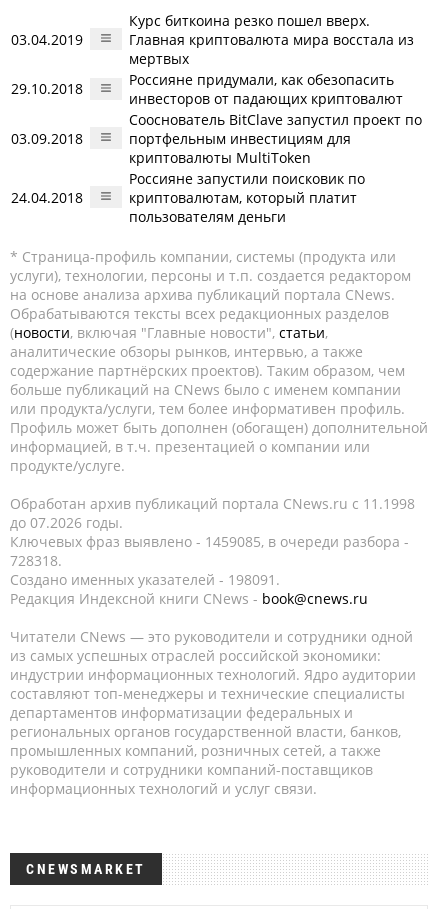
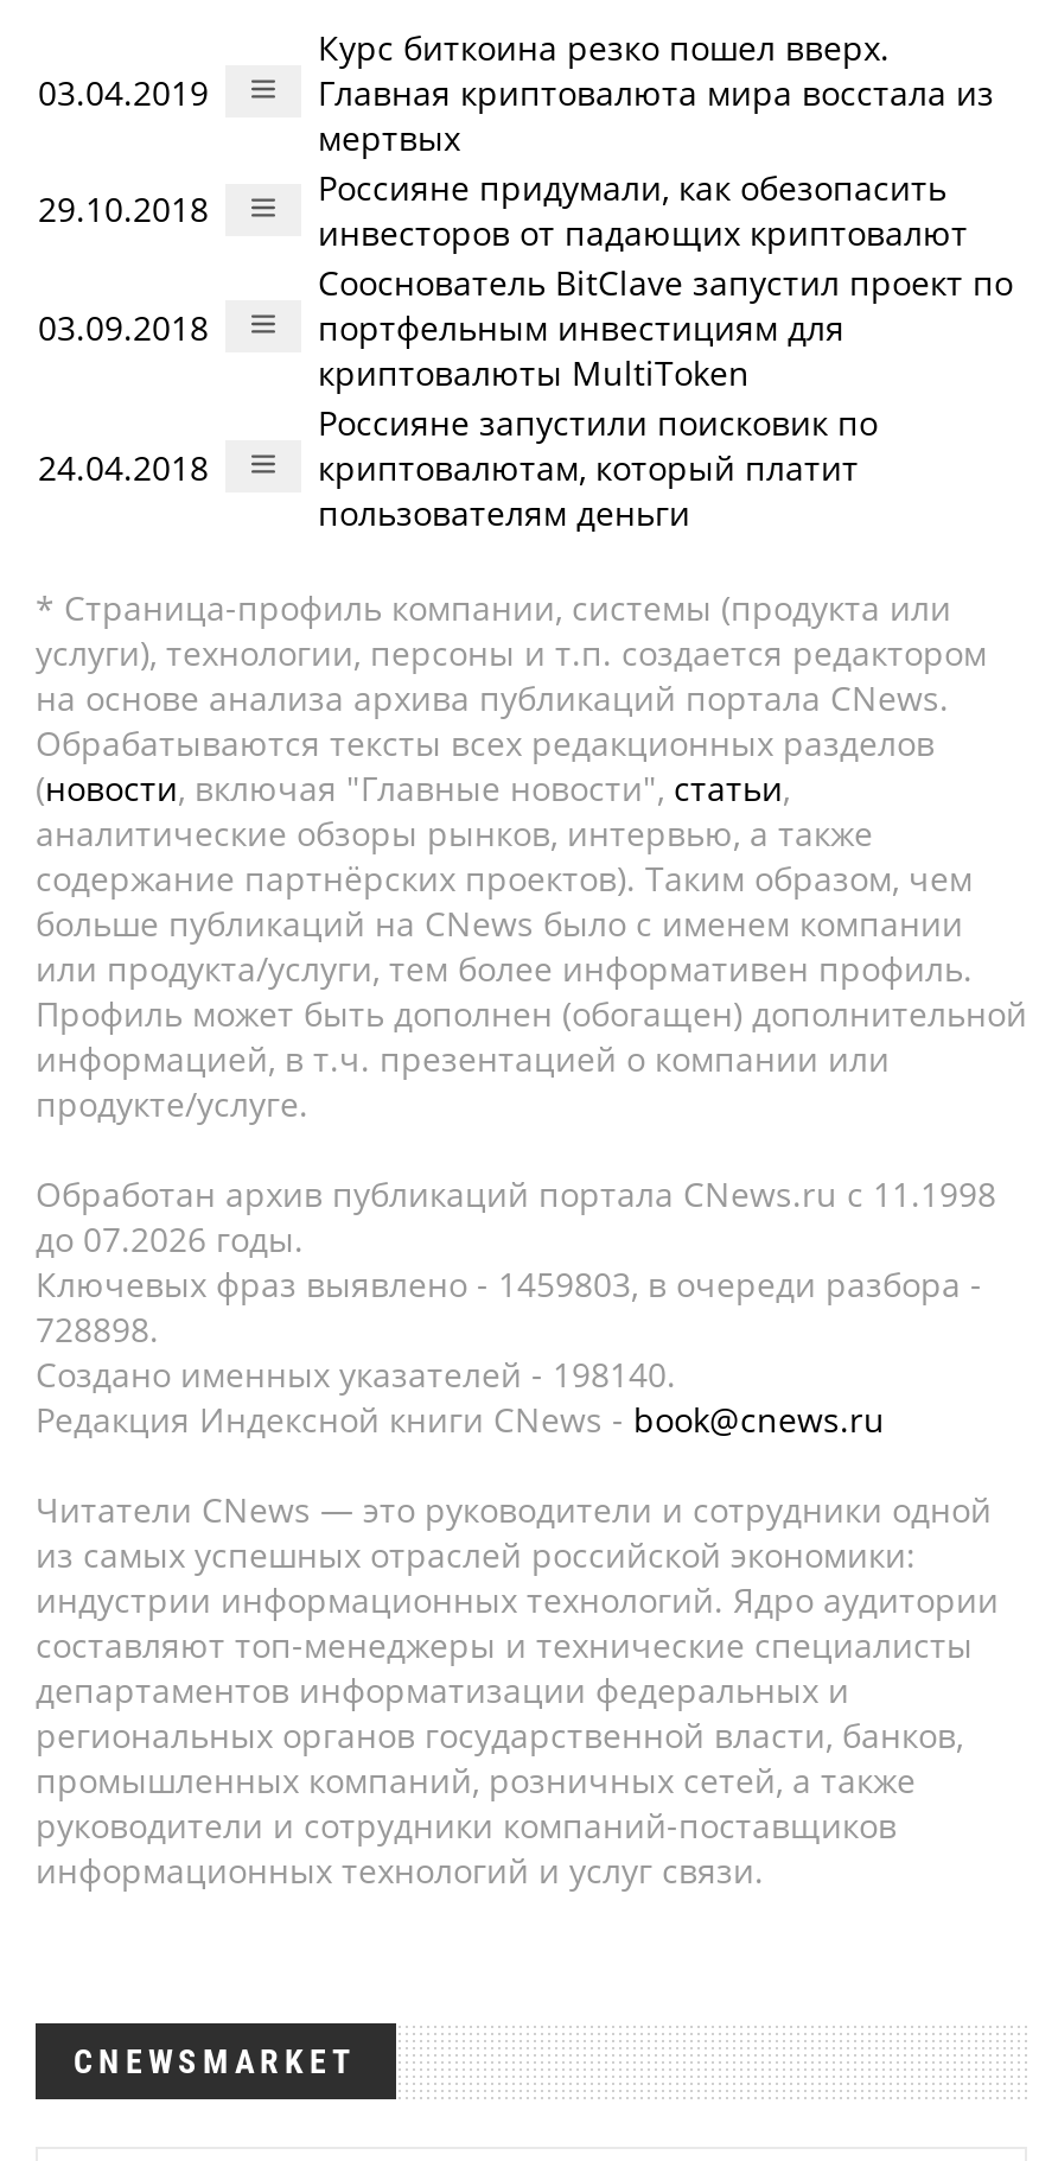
[10,532,409,551] Ключевых фраз выявлено - 1459085, в очереди разбора - -> [36,1261,982,1307] Ключевых фраз выявлено - 1459803, в очереди разбора -
[10,551,62,570] 728318. -> [36,1307,159,1352] 728898.
[10,570,280,589] Создано именных указателей - 198091. -> [36,1352,676,1397] Создано именных указателей - 198140.

